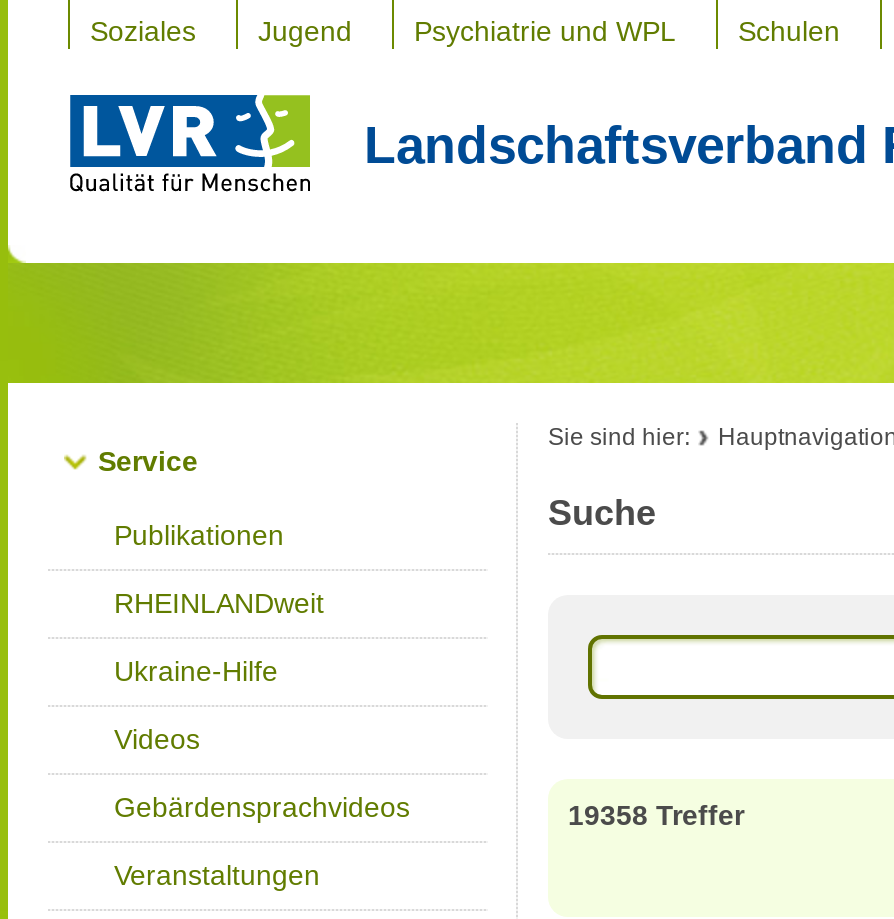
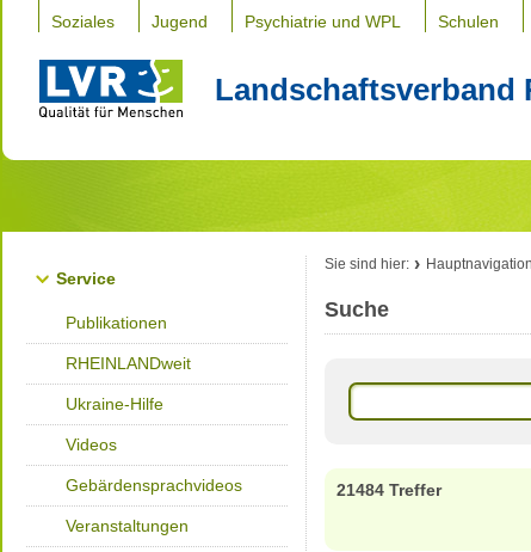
[568,799,744,831] 19358 Treffer -> [336,480,442,499] 21484 Treffer

